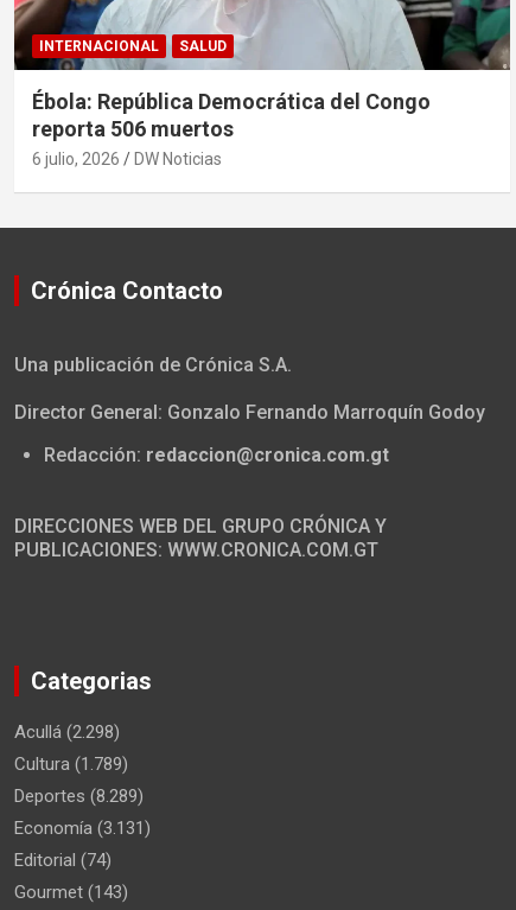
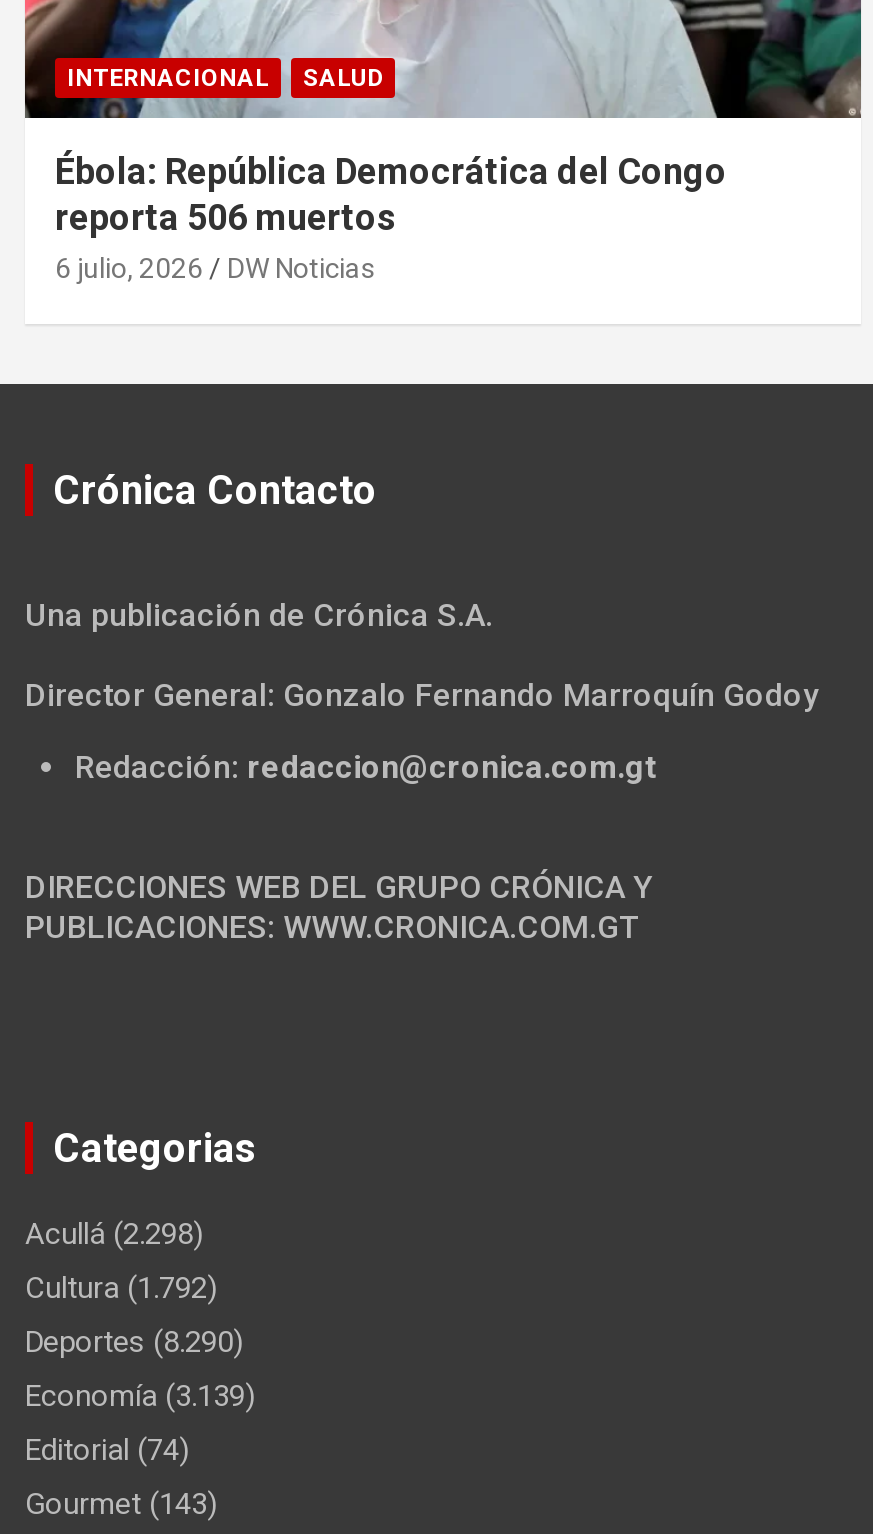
[14,754,128,775] Cultura (1.789) -> [25,1271,217,1307] Cultura (1.792)
[14,786,144,807] Deportes (8.289) -> [25,1325,243,1361] Deportes (8.290)
[14,818,151,839] Economía (3.131) -> [25,1379,255,1415] Economía (3.139)

